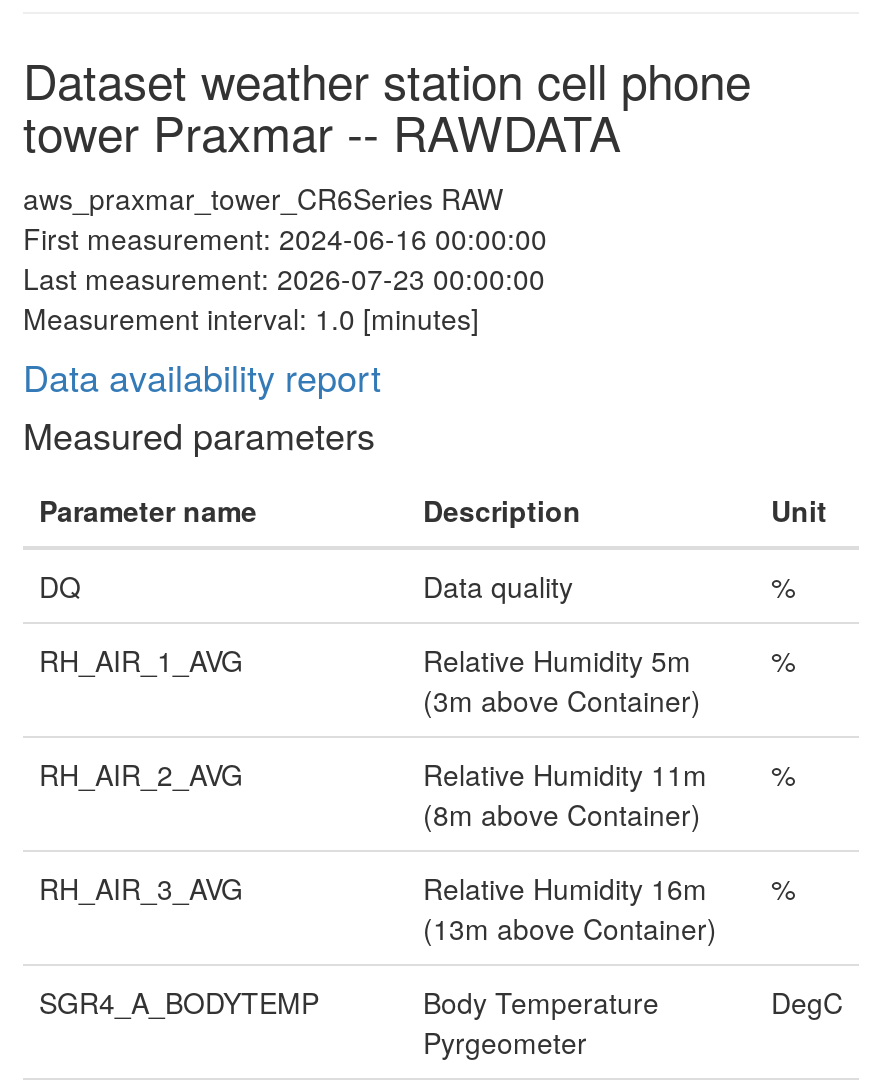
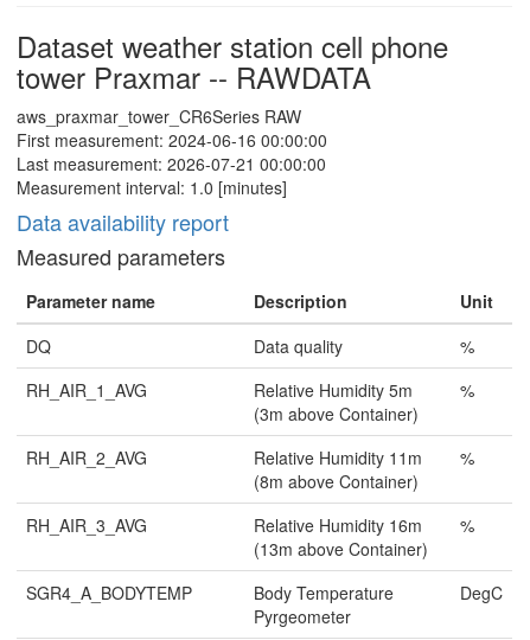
[23,258,545,298] Last measurement: 2026-07-23 00:00:00 -> [17,152,326,175] Last measurement: 2026-07-21 00:00:00

